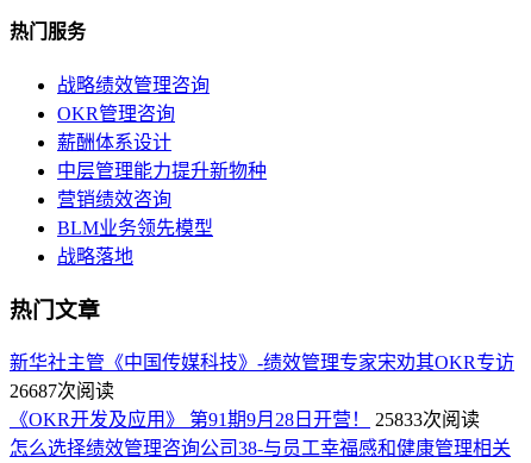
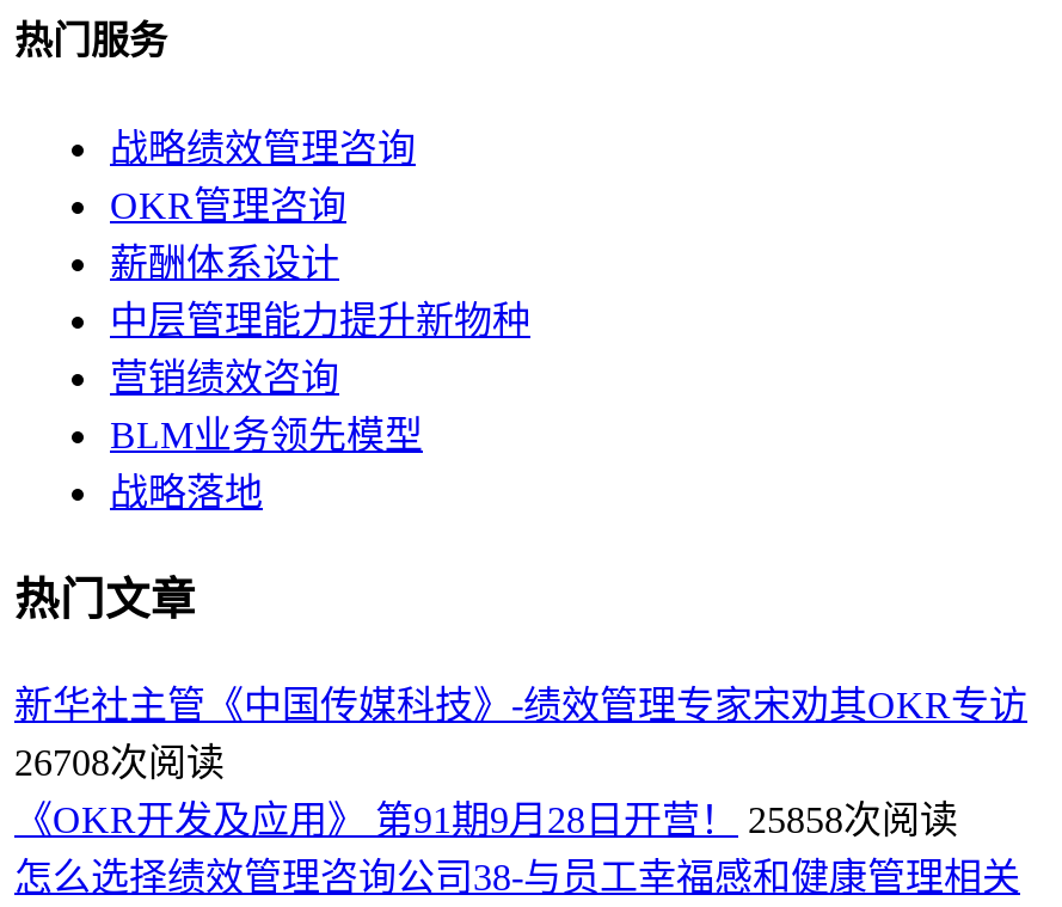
[10,381,114,401] 26687次阅读 -> [14,741,225,782] 26708次阅读
[10,409,480,429] 《OKR开发及应用》 第91期9月28日开营！ 25833次阅读 -> [14,799,958,839] 《OKR开发及应用》 第91期9月28日开营！ 25858次阅读

